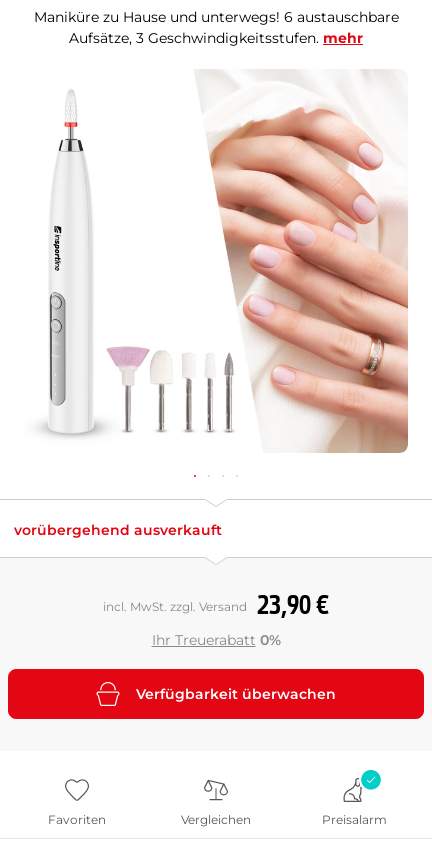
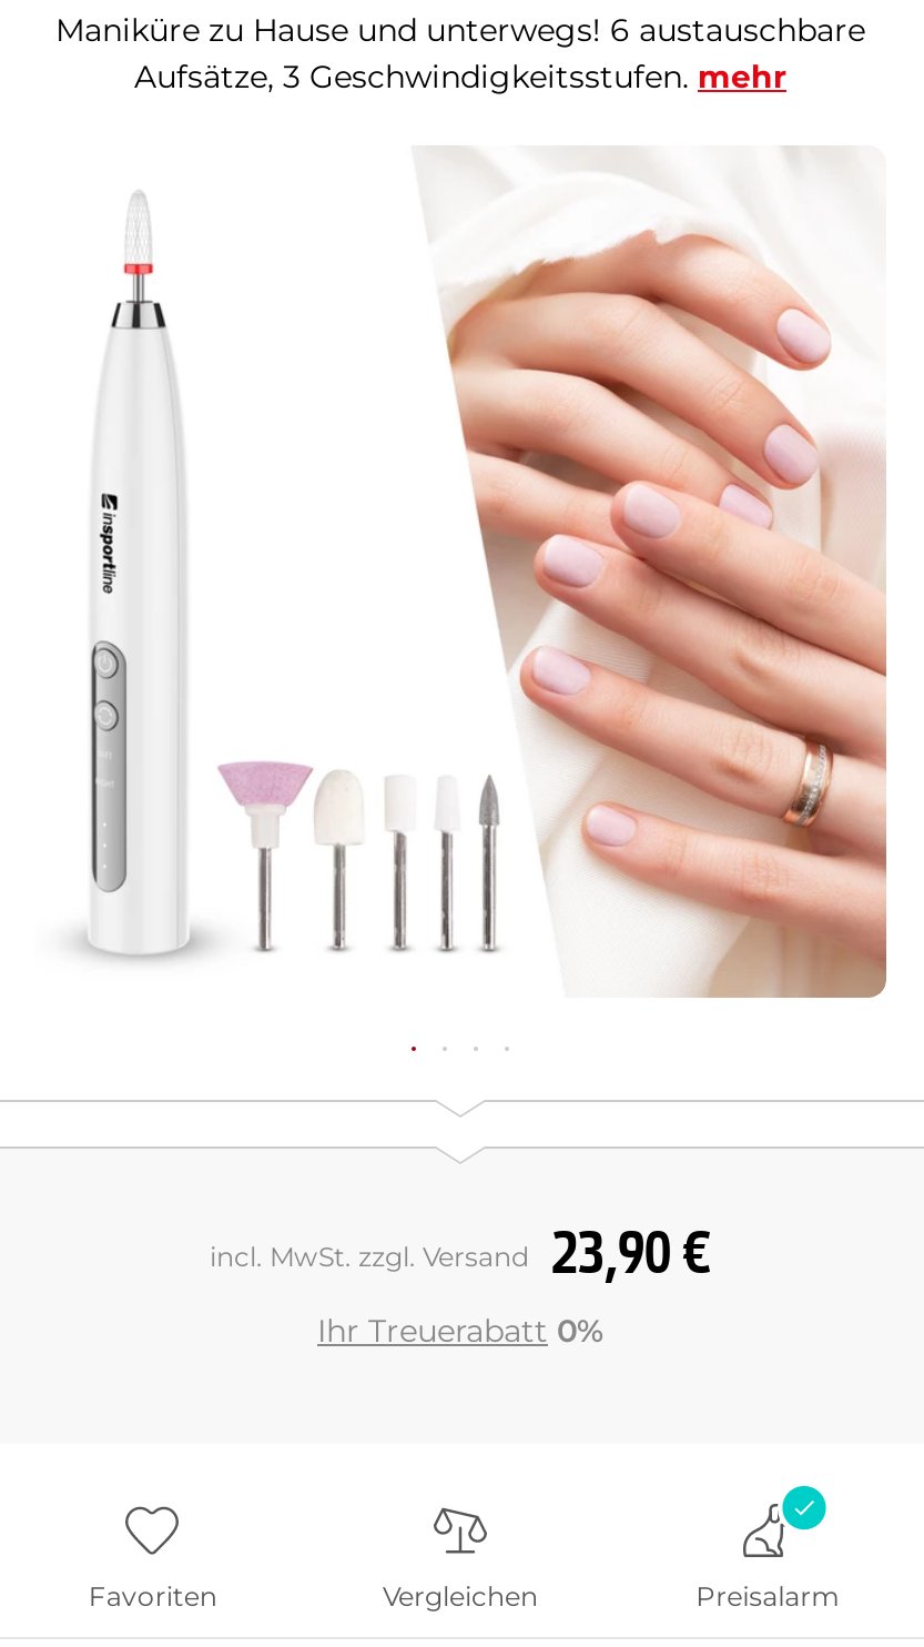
[14,521,222,539] vorübergehend ausverkauft -> none
[136,684,336,702] Verfügbarkeit überwachen -> none

